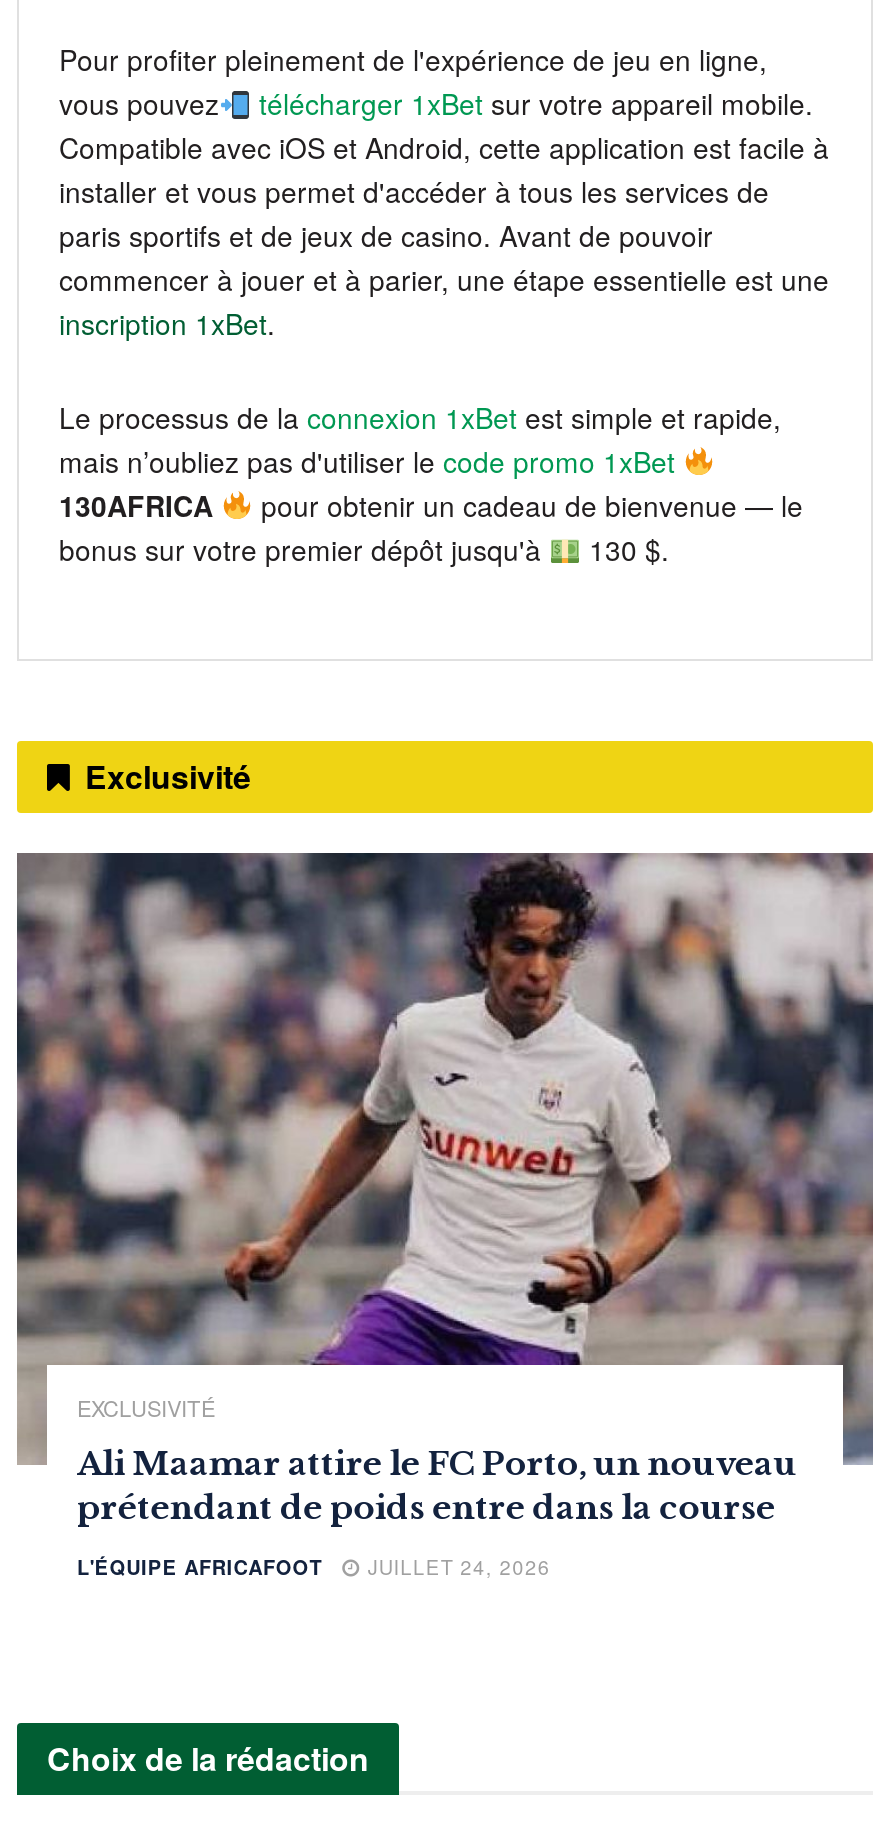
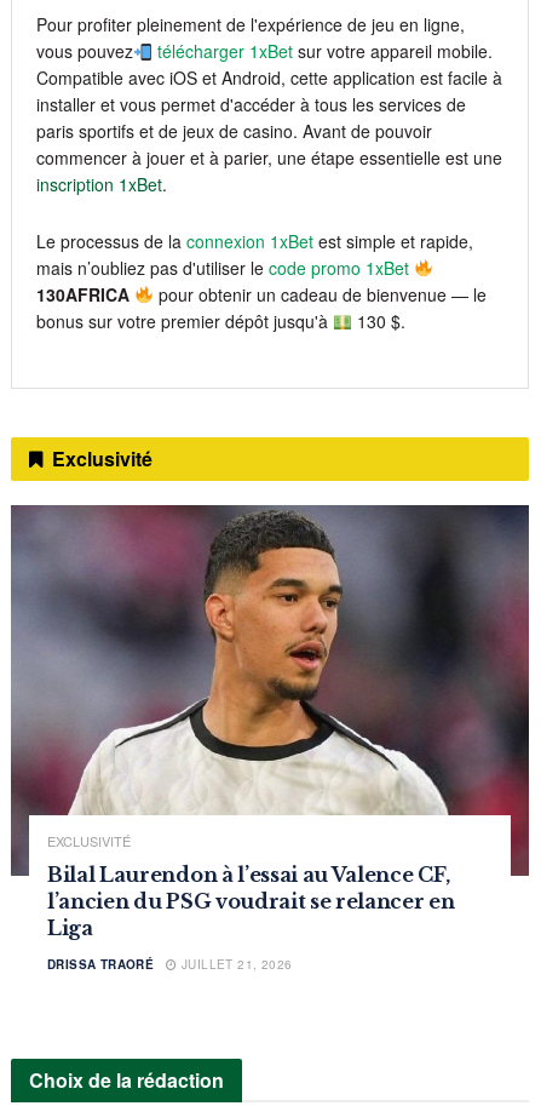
[17,851,875,1528] [image] | Ali Maamar attire le FC Porto, un nouveau | prétendant de poids entre dans la course -> [11,504,530,940] [image] | Bilal Laurendon à l’essai au Valence CF, | l’ancien du PSG voudrait se relancer en | Liga
[77,1554,551,1582] L'ÉQUIPE AFRICAFOOT | JUILLET 24, 2026 -> [47,956,292,973] DRISSA TRAORÉ | JUILLET 21, 2026

